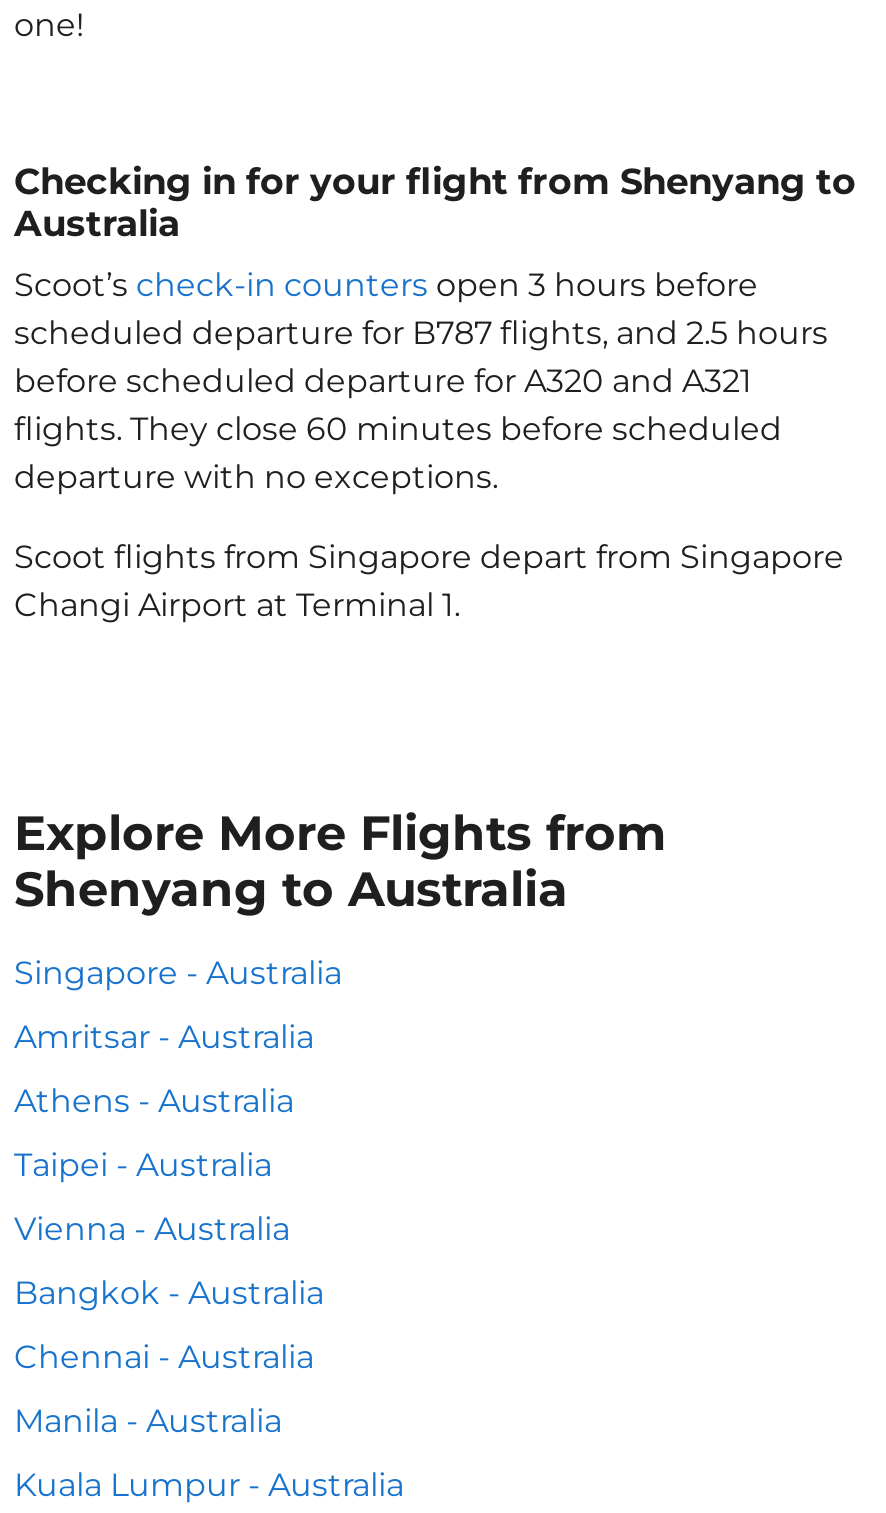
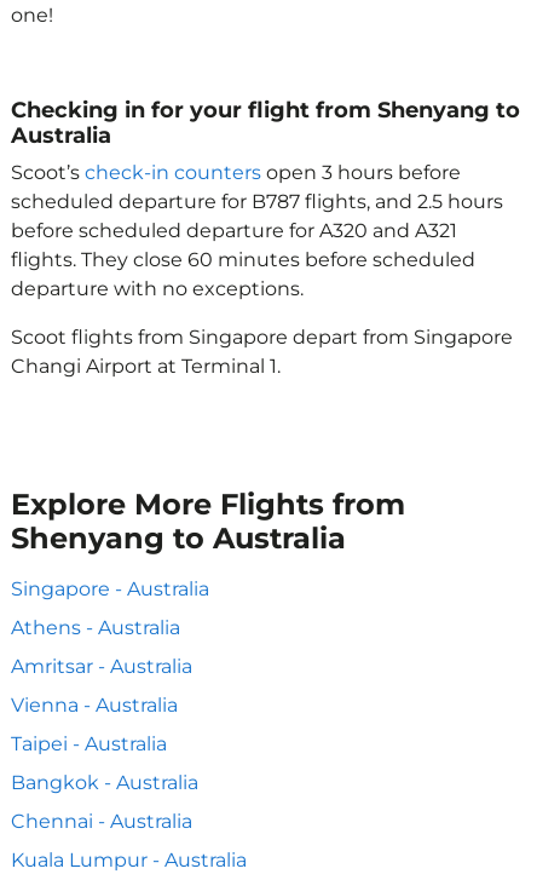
moved [14,1018,314,1056] -> [11,655,192,678]: Amritsar - Australia
moved [14,1146,272,1184] -> [11,732,167,755]: Taipei - Australia
[14,1402,282,1440] Manila - Australia -> none

